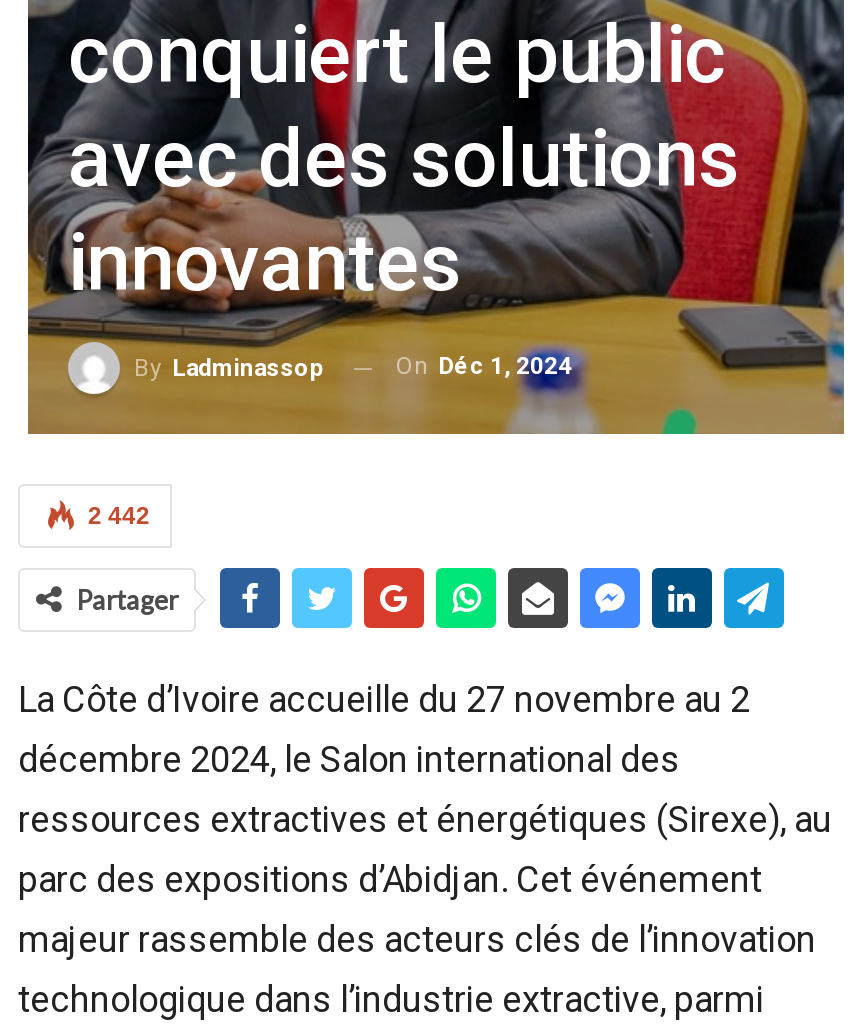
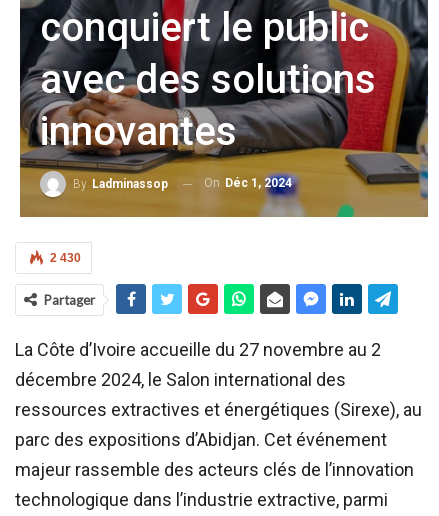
[88,502,150,530] 2 442 -> [50,251,81,265] 2 430

